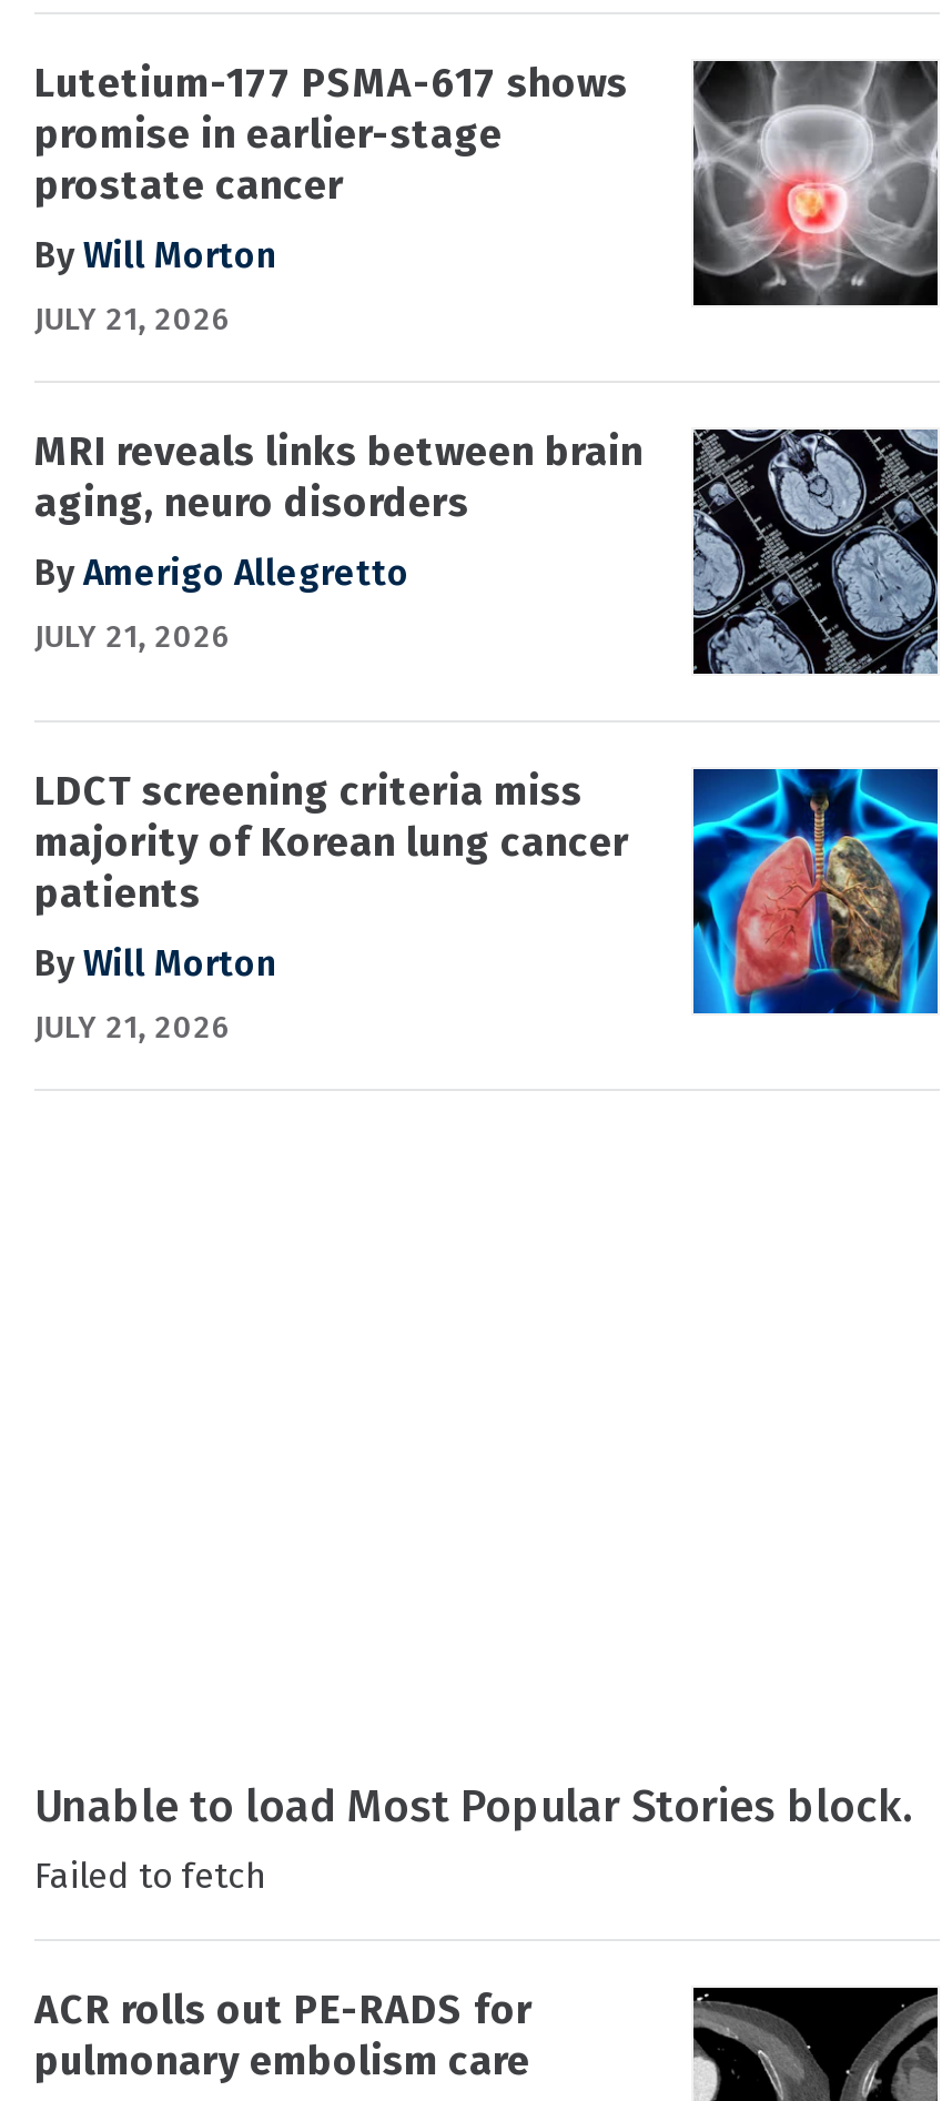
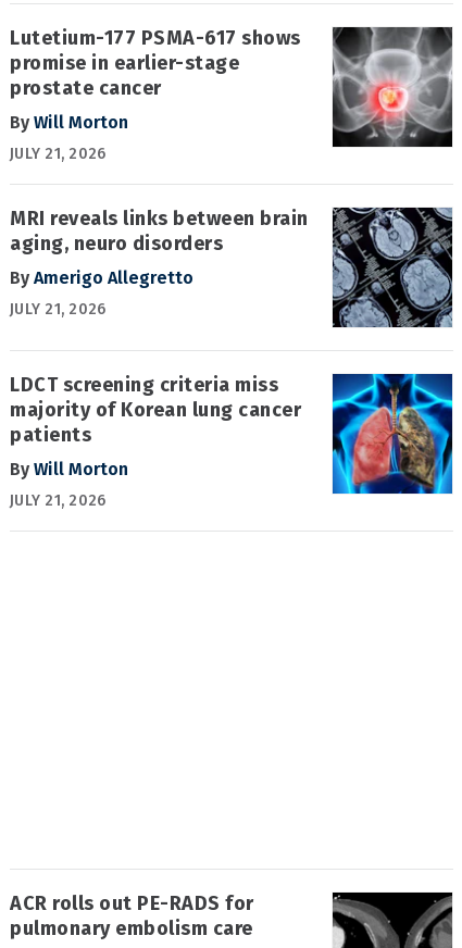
[34,1779,911,1897] Unable to load Most Popular Stories block. | Failed to fetch -> none

